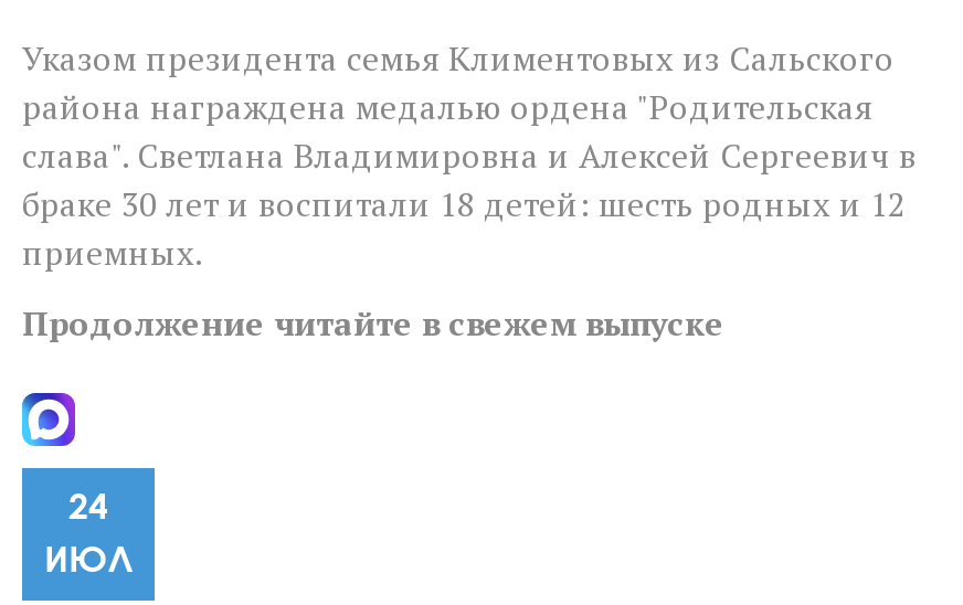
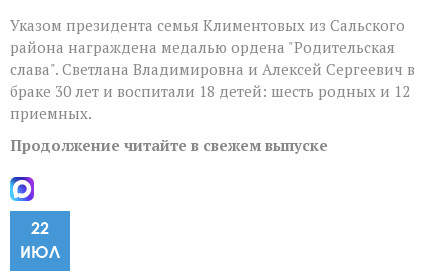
[68,484,108,528] 24 -> [31,218,49,238] 22

